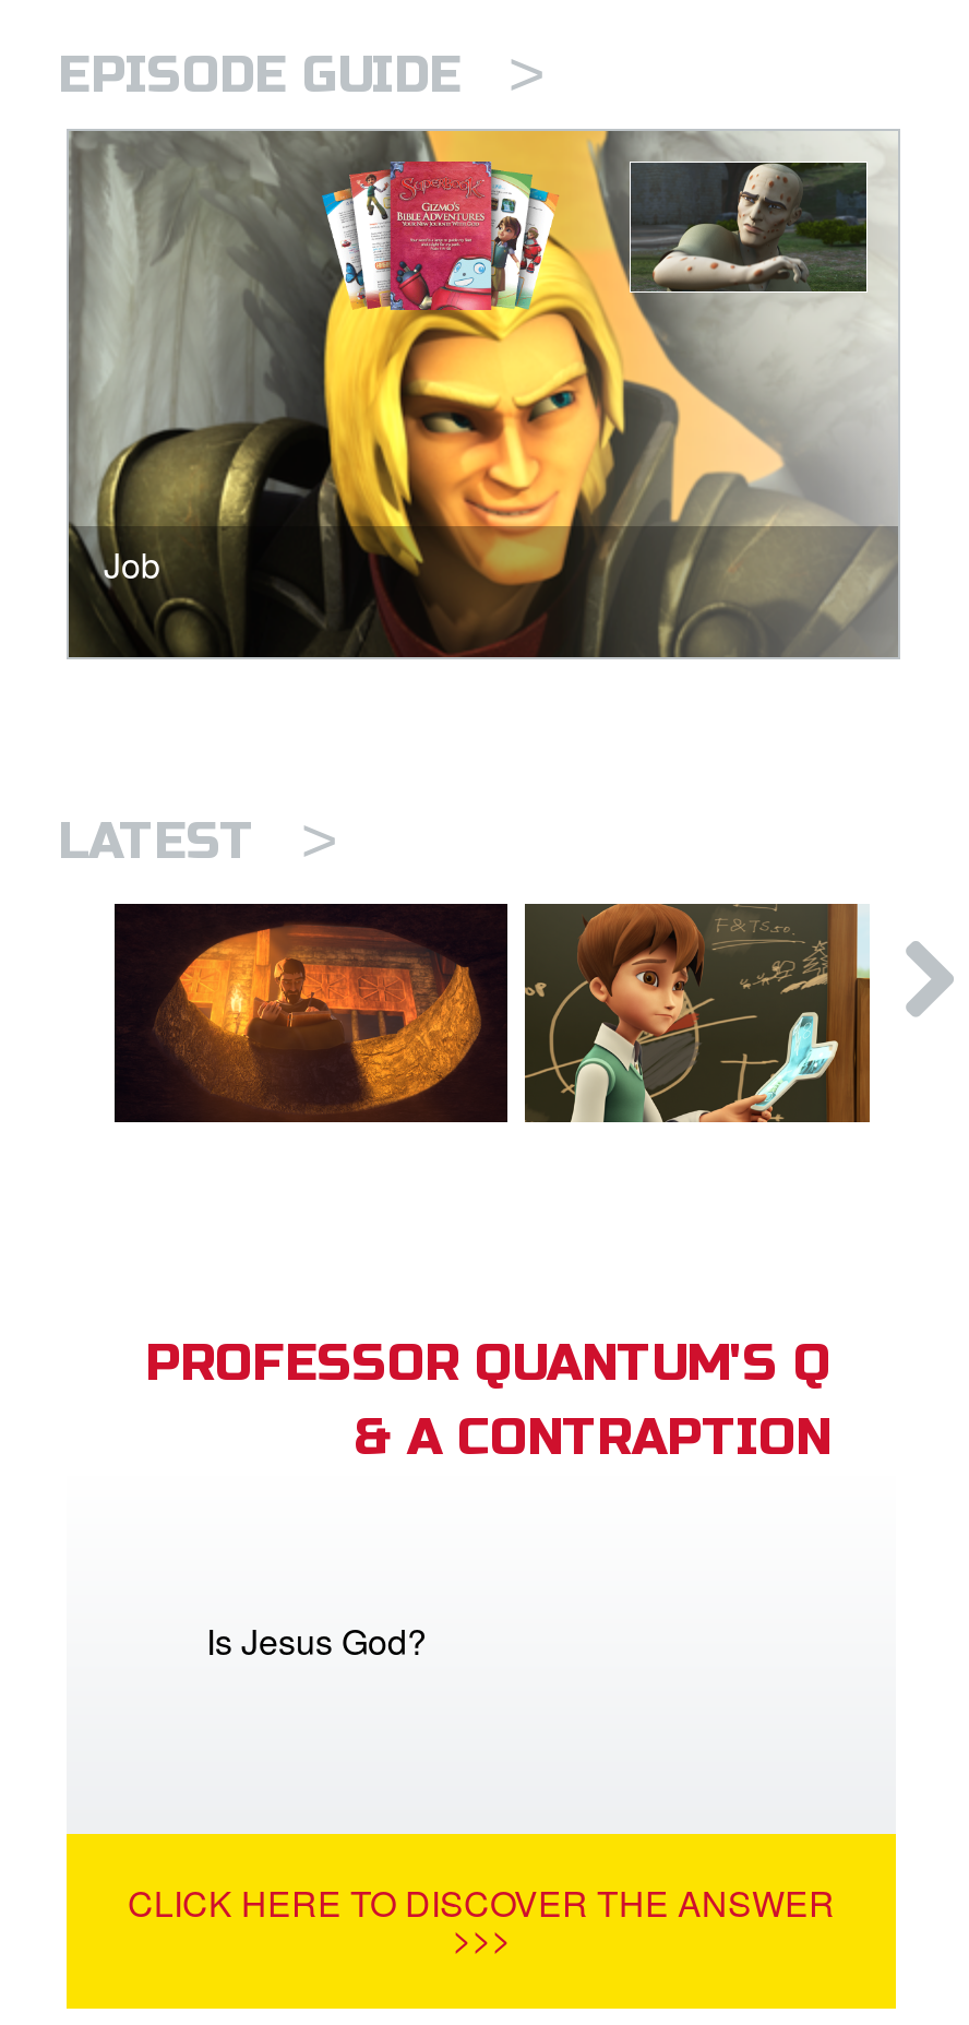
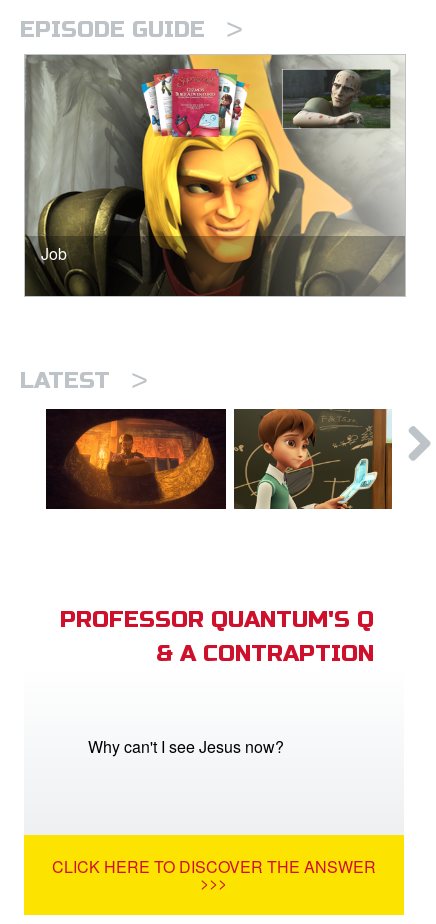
[206,1617,427,1667] Is Jesus God? -> [88,735,284,758] Why can't I see Jesus now?

